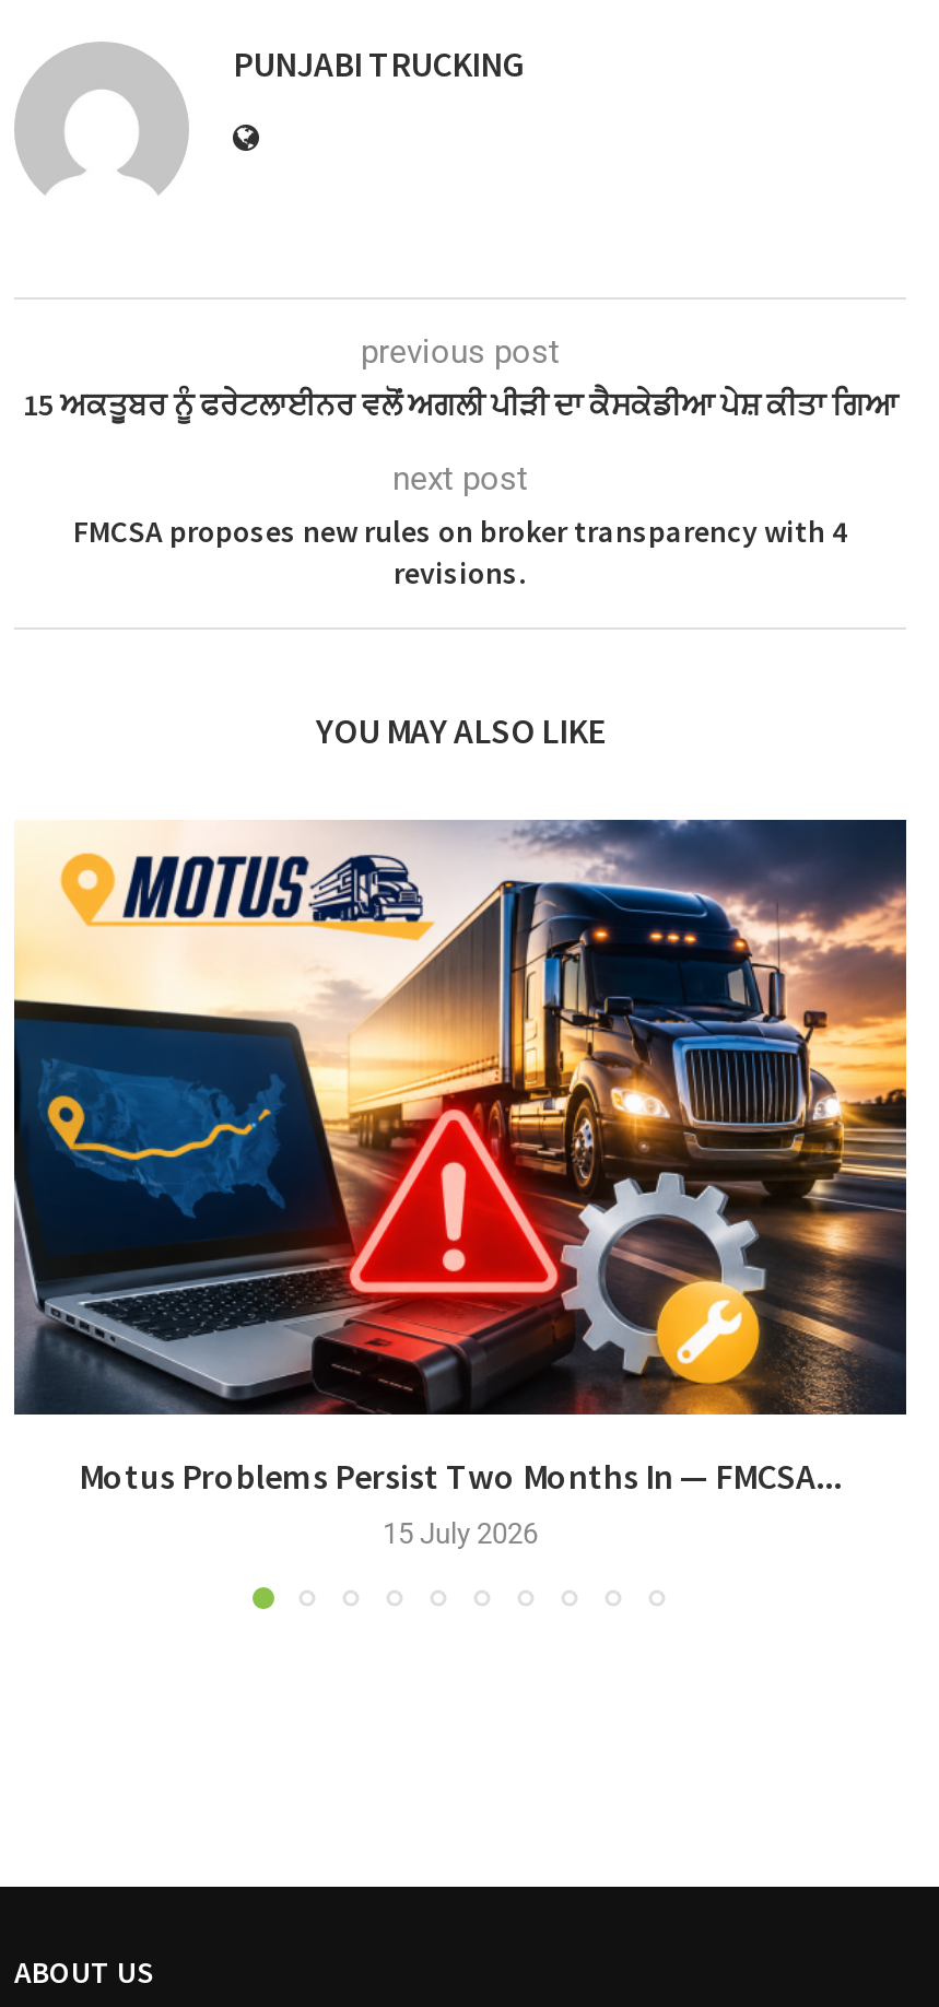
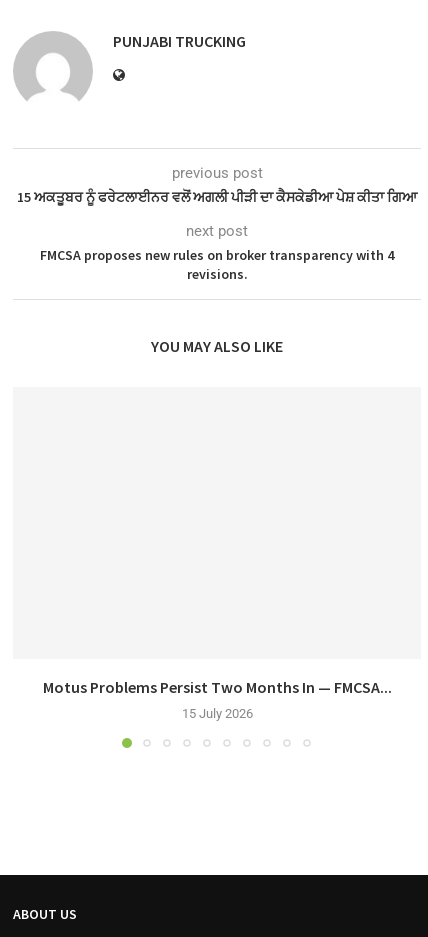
[12,818,908,1417] [image] -> none

